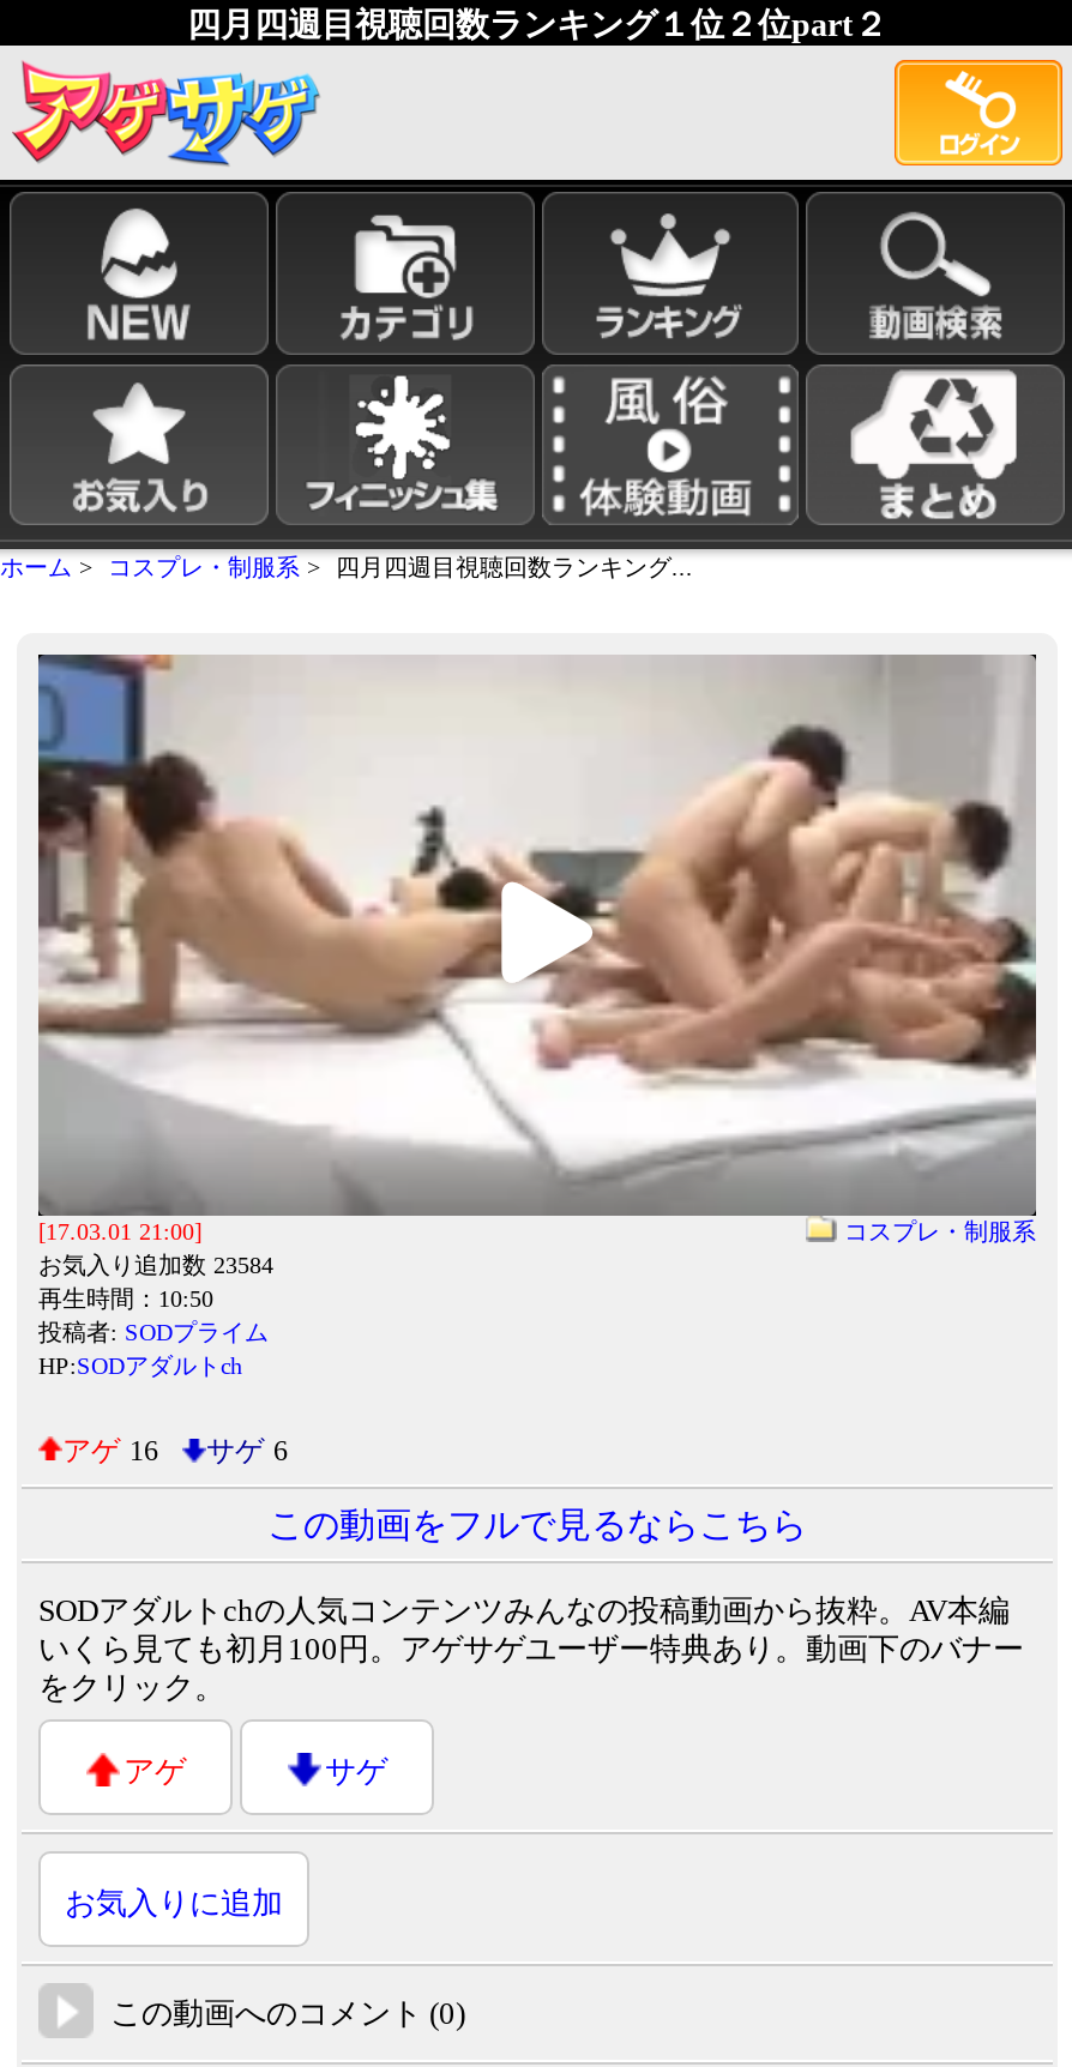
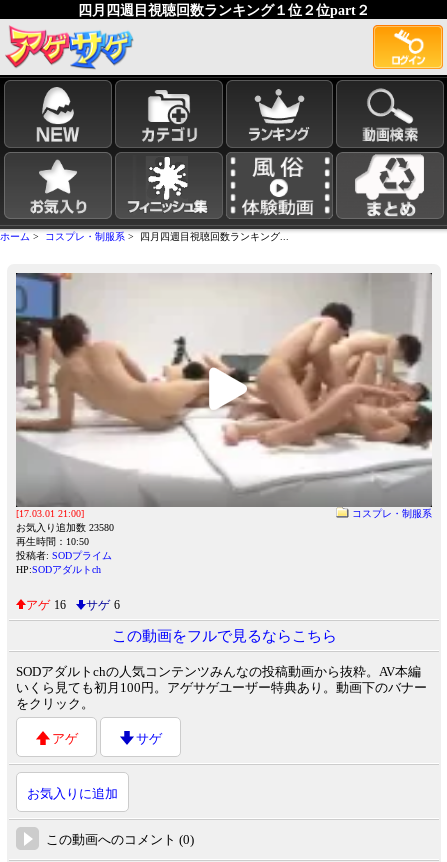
[38,1251,273,1277] お気入り追加数 23584 -> [16,521,114,532] お気入り追加数 23580

